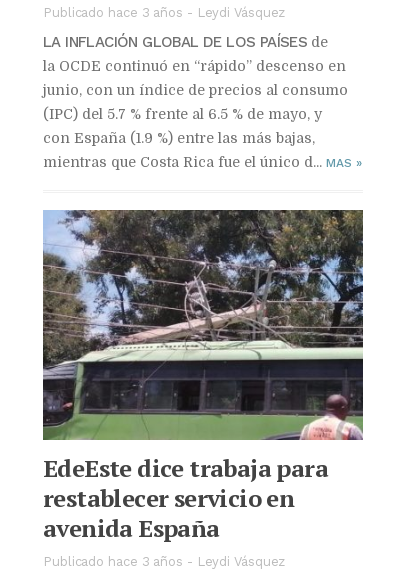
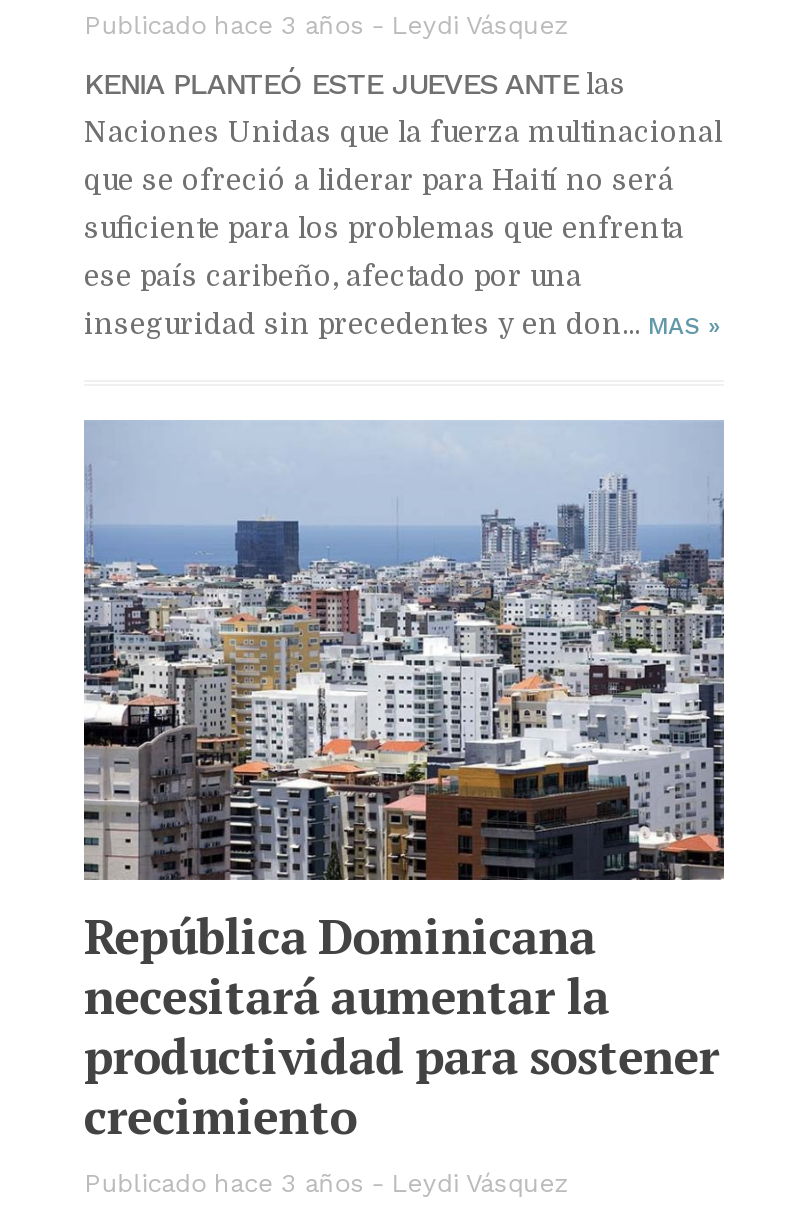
[43,33,346,74] LA INFLACIÓN GLOBAL DE LOS PAÍSES de | la OCDE continuó en “rápido” descenso en -> [84,67,722,149] KENIA PLANTEÓ ESTE JUEVES ANTE las | Naciones Unidas que la fuerza multinacional
[43,82,348,98] junio, con un índice de precios al consumo -> [84,165,674,197] que se ofreció a liderar para Haití no será
[43,106,322,122] (IPC) del 5.7 % frente al 6.5 % de mayo, y -> [84,213,684,245] suficiente para los problemas que enfrenta
[43,130,315,146] con España (1.9 %) entre las más bajas, -> [84,261,582,293] ese país caribeño, afectado por una
[43,154,362,170] mientras que Costa Rica fue el único d... MAS» -> [84,309,720,341] inseguridad sin precedentes y en don... MAS»
[43,209,364,544] [image] | EdeEste dice trabaja para | restablecer servicio en | avenida España -> [84,420,724,1148] [image] | República Dominicana | necesitará aumentar la | productividad para sostener | crecimiento

